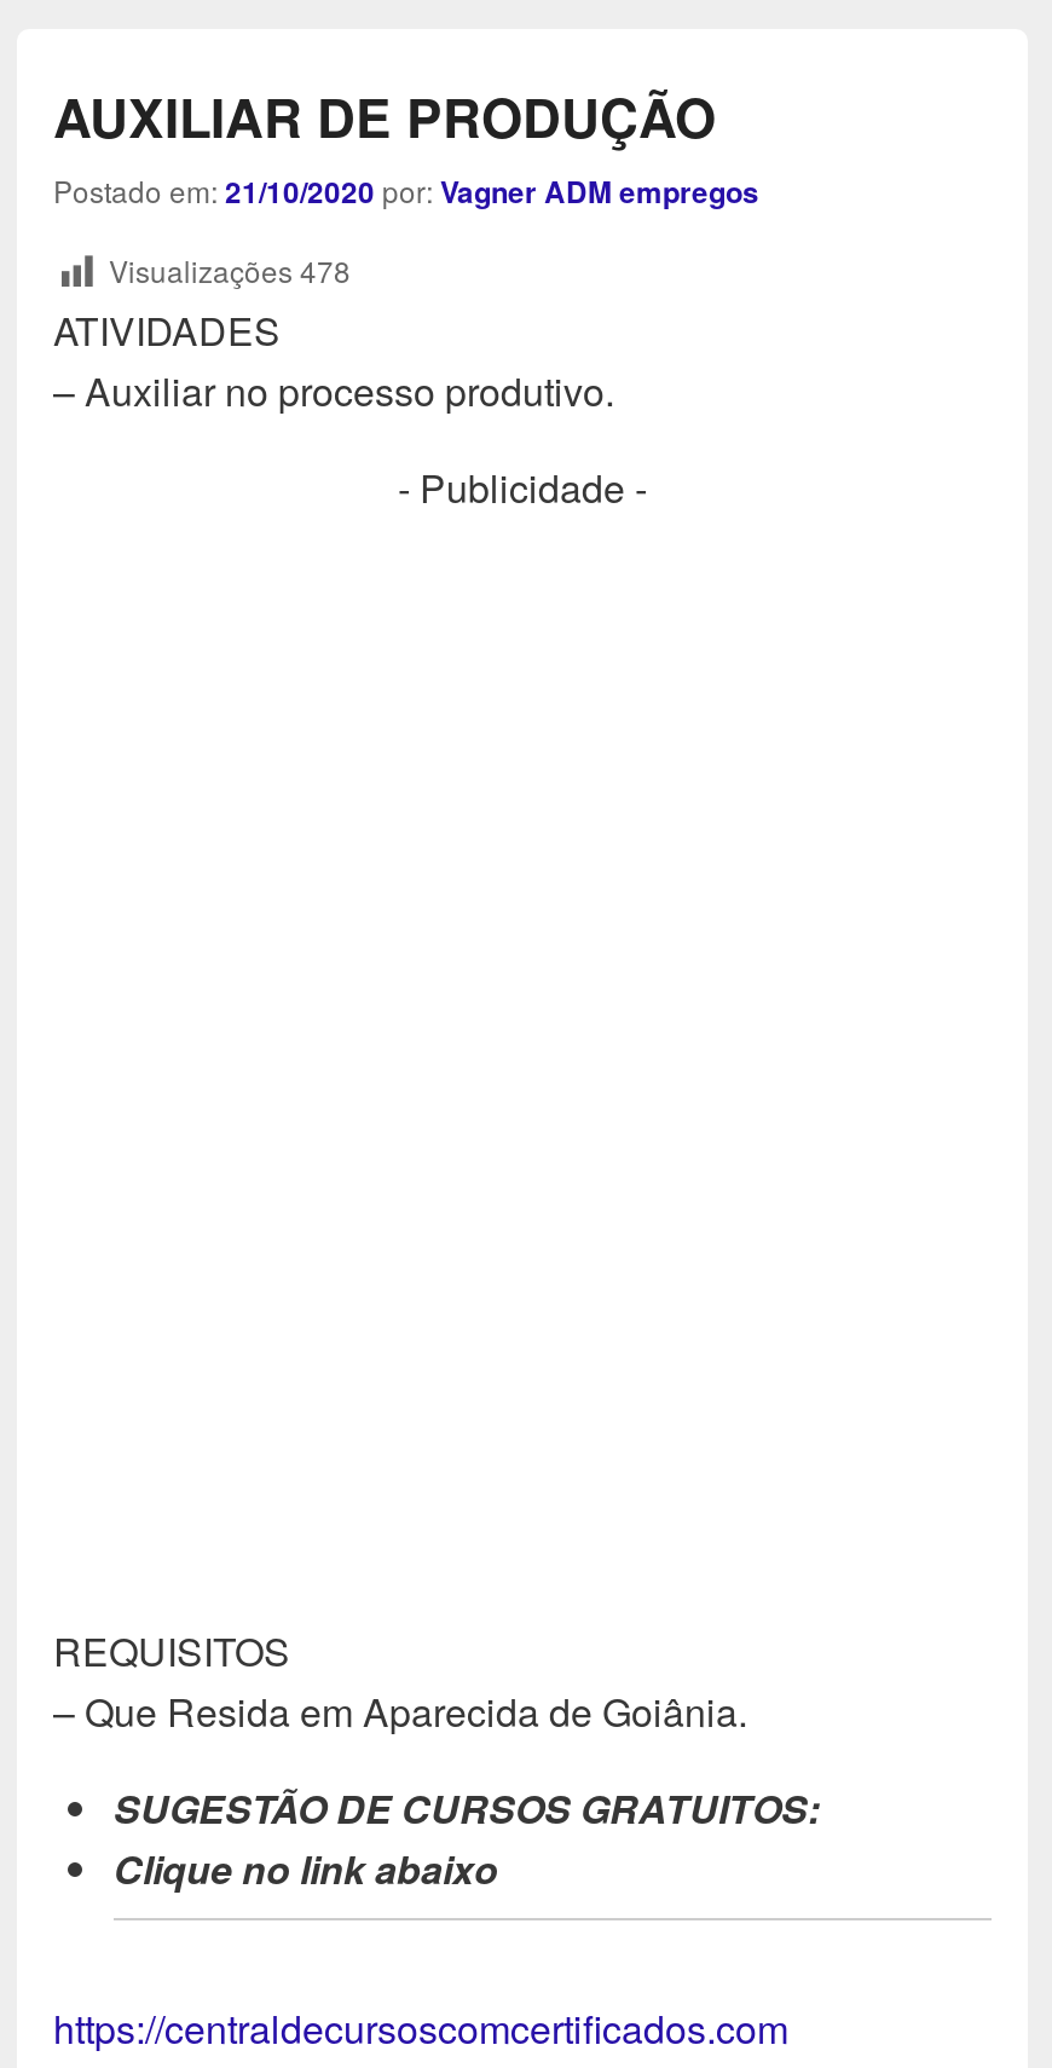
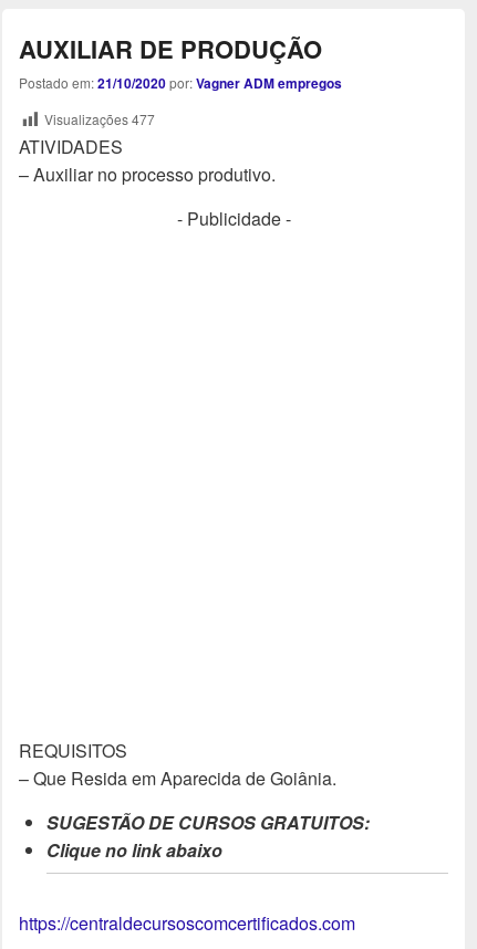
[109,249,351,290] Visualizações 478 -> [44,109,155,128] Visualizações 477

